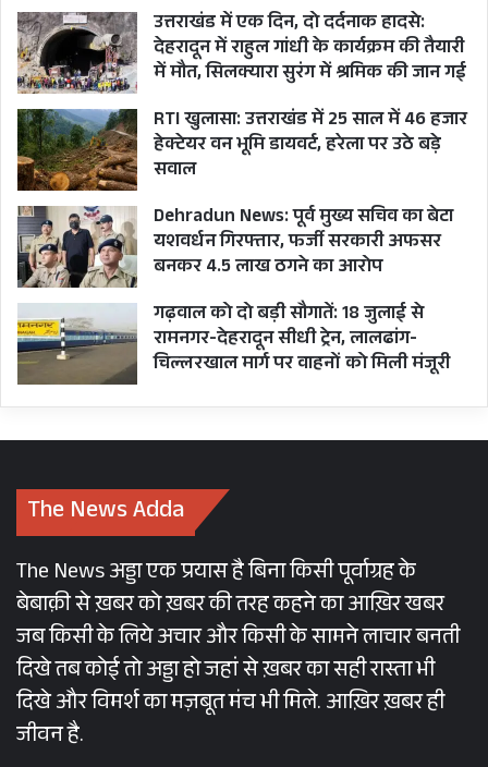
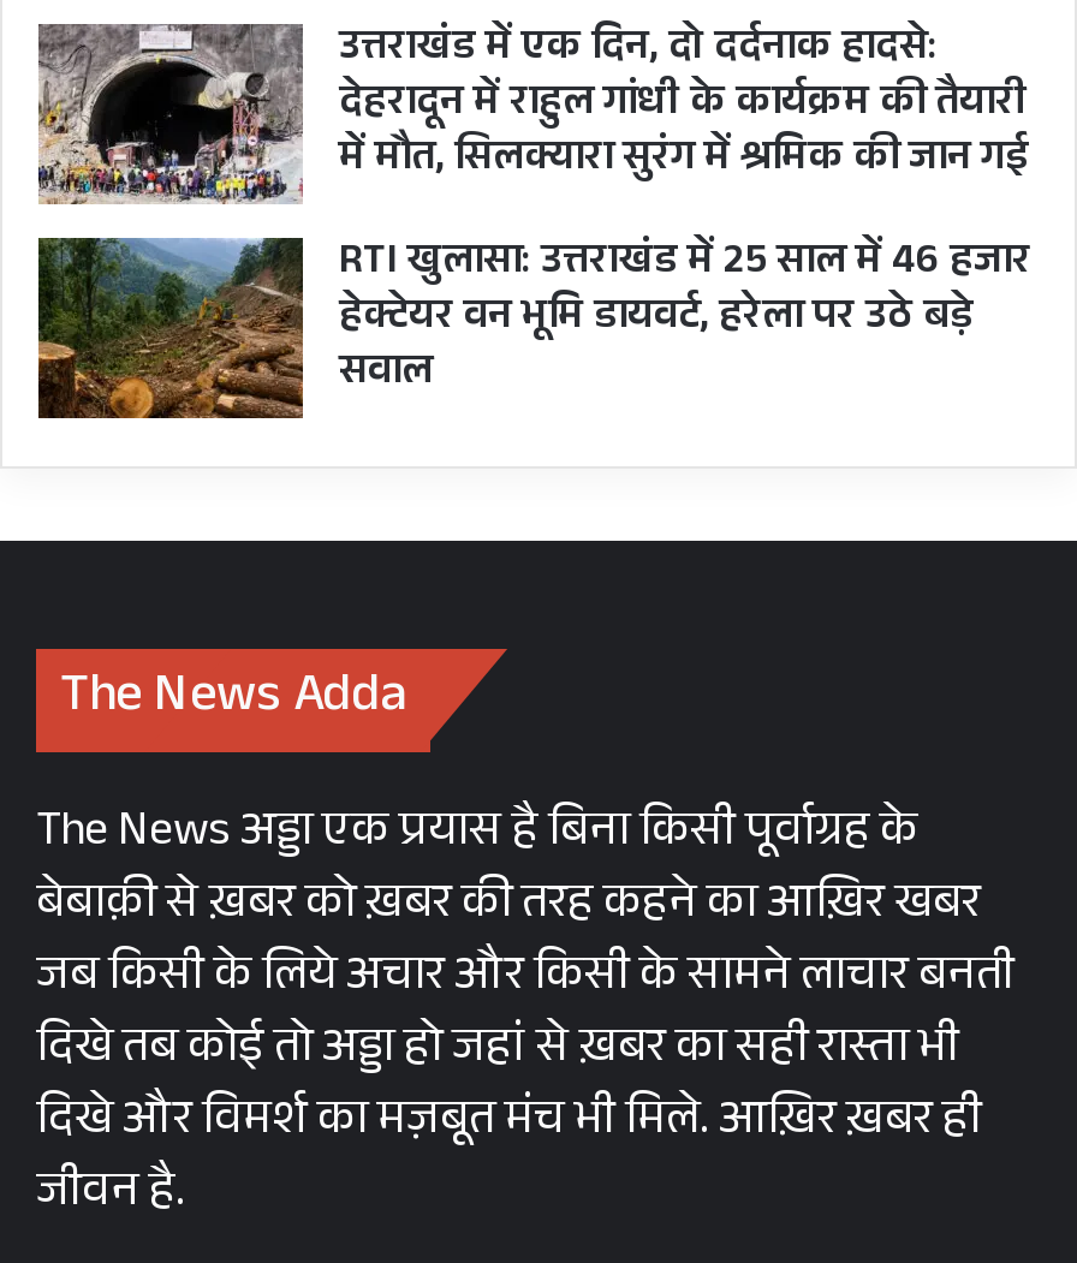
[16,202,453,381] [image] | Dehradun News: पूर्व मुख्य सचिव का बेटा | यशवर्धन गिरफ्तार, फर्जी सरकारी अफसर | बनकर 4.5 लाख ठगने का आरोप | गढ़वाल को दो बड़ी सौगातें: 18 जुलाई से | रामनगर-देहरादून सीधी ट्रेन, लालढांग- | चिल्लरखाल मार्ग पर वाहनों को मिली मंजूरी -> none
[16,303,137,385] [image] -> none

